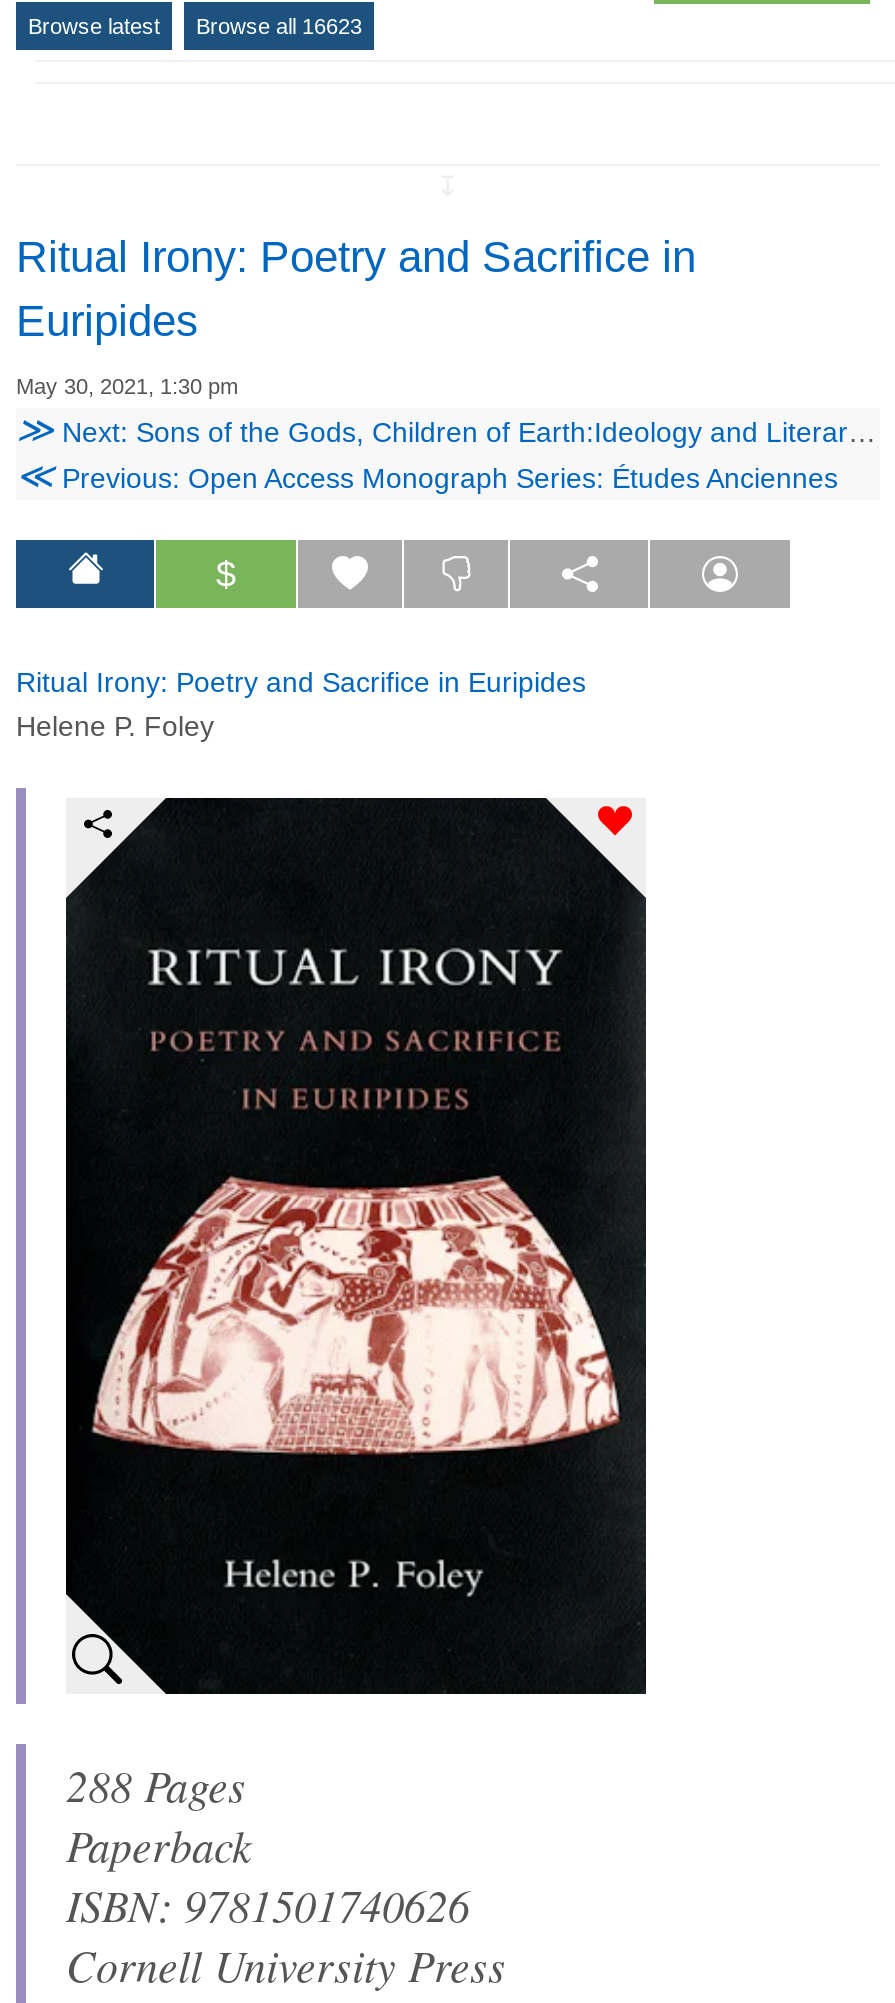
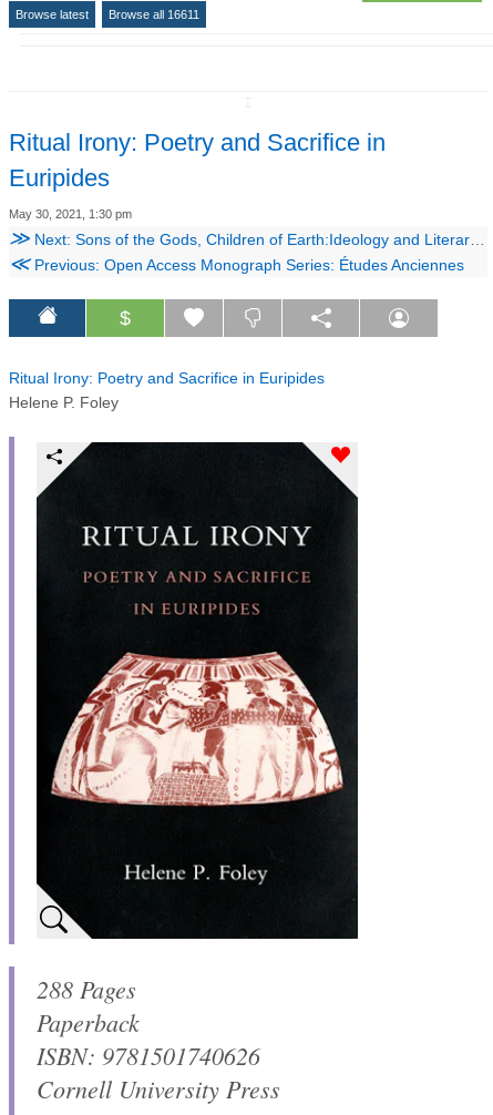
[28,13,362,37] Browse latest Browse all 16623 -> [16,7,199,21] Browse latest Browse all 16611

